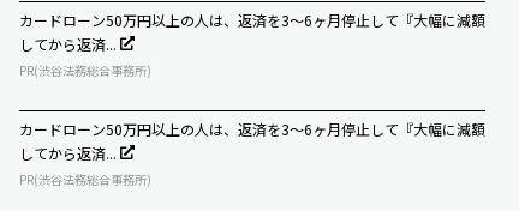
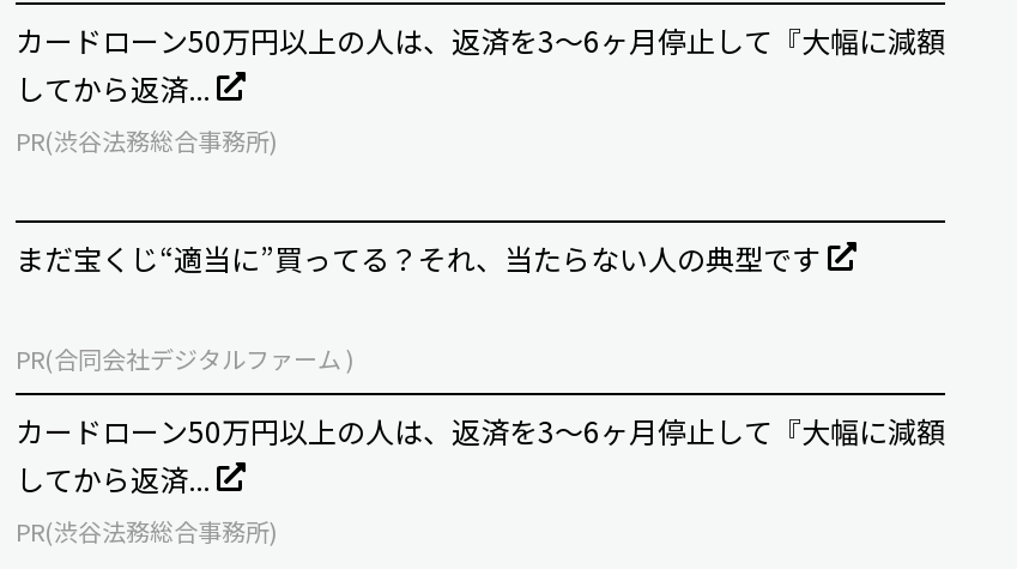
none -> [16,238,828,377] まだ宝くじ“適当に”買ってる？それ、当たらない人の典型です | PR(合同会社デジタルファーム )

